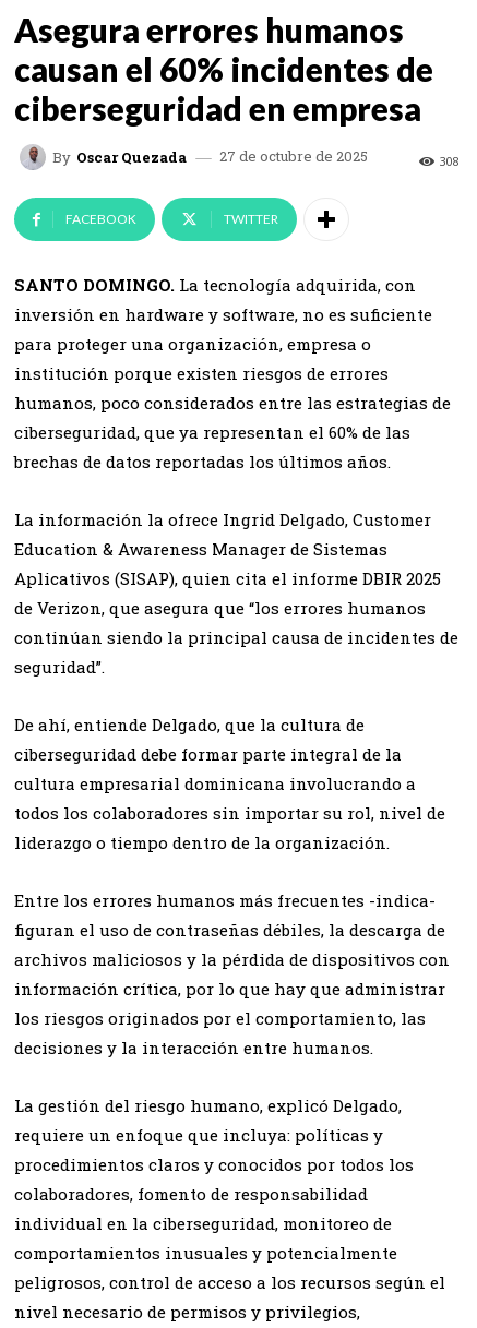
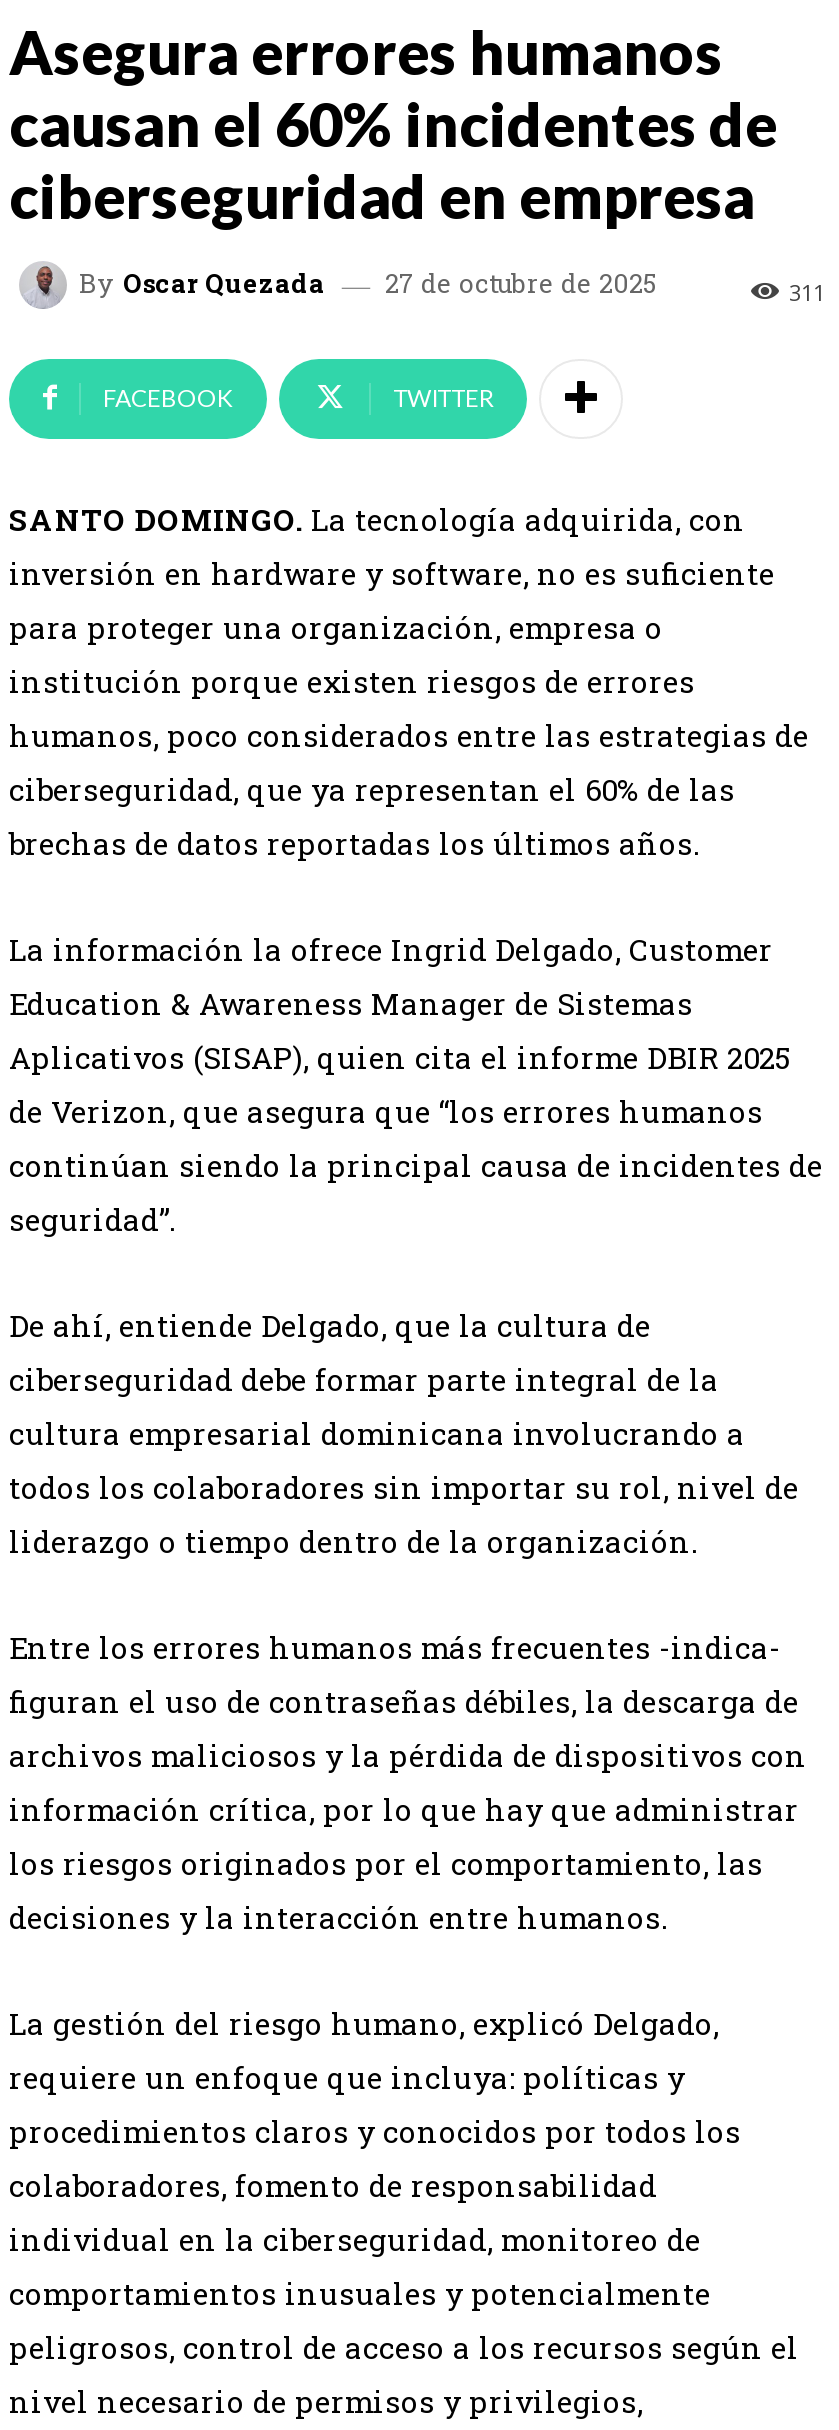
[440,153,460,169] 308 -> [789,276,825,306] 311

